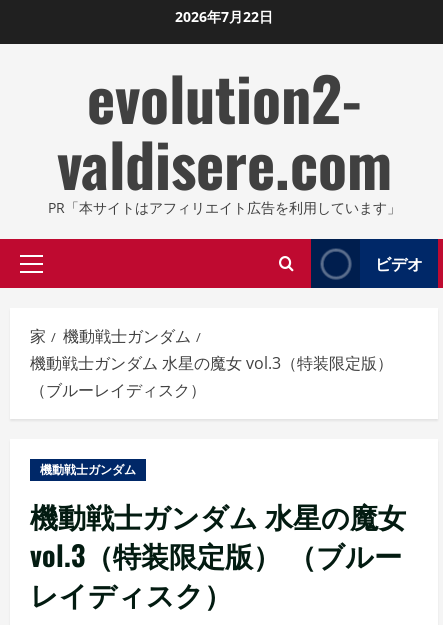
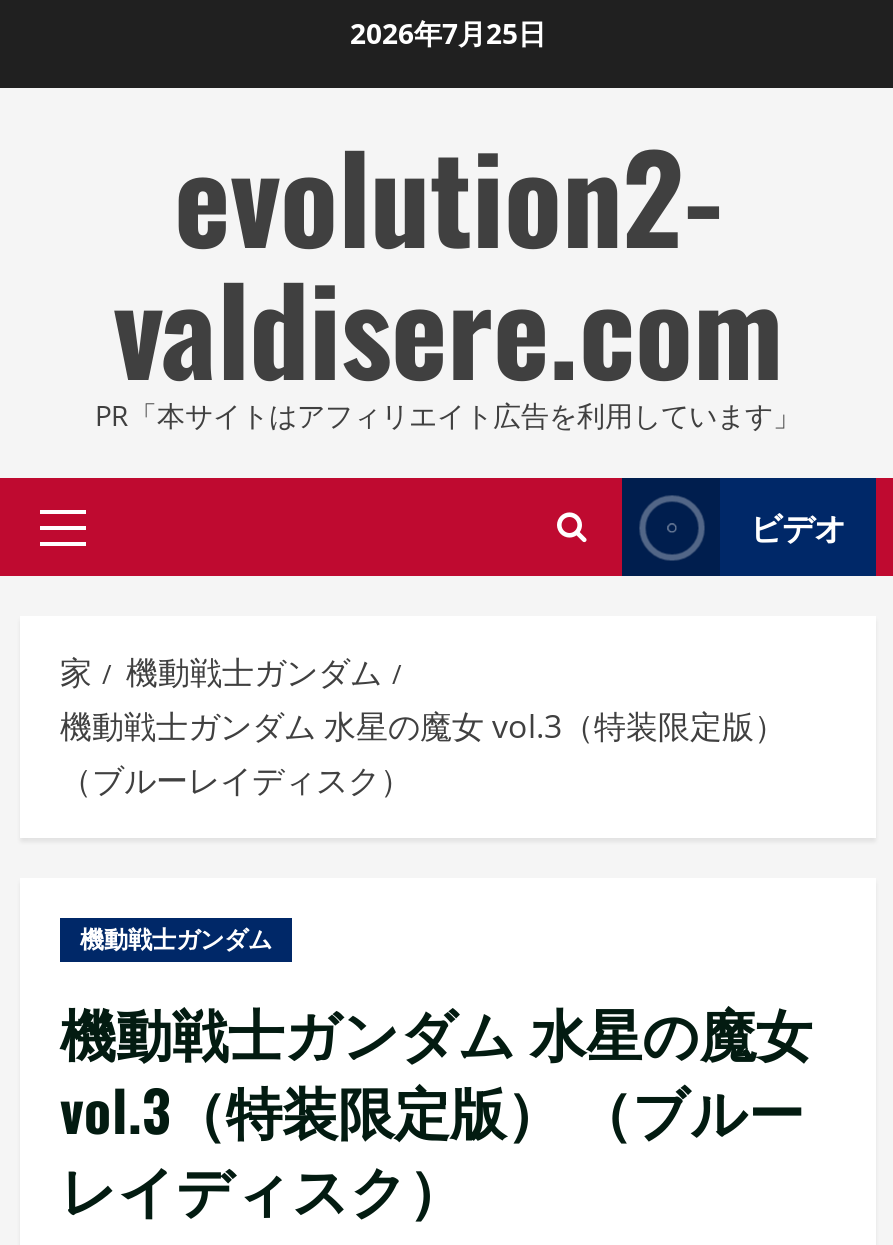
[175,7,273,26] 2026年7月22日 -> [350,14,546,52] 2026年7月25日

